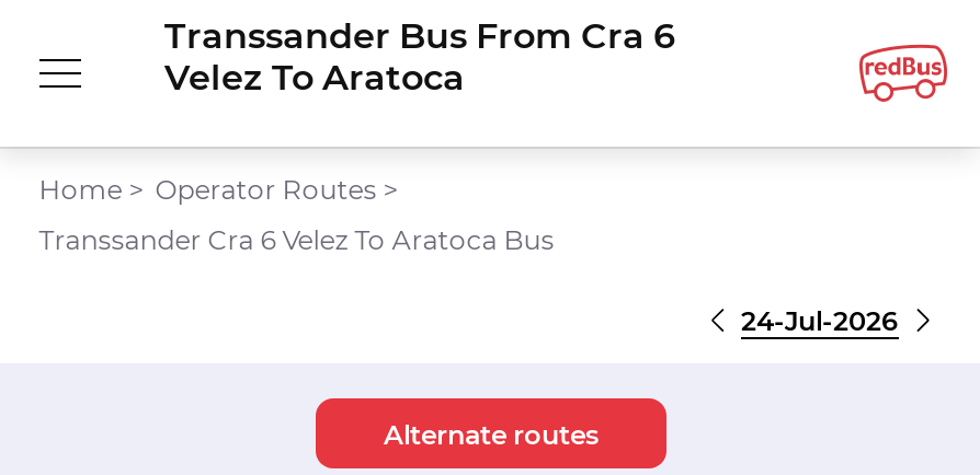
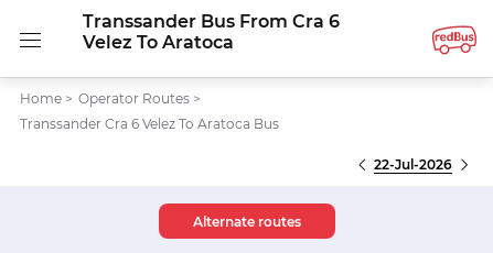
[741,304,899,337] 24-Jul-2026 -> [374,156,452,173] 22-Jul-2026

